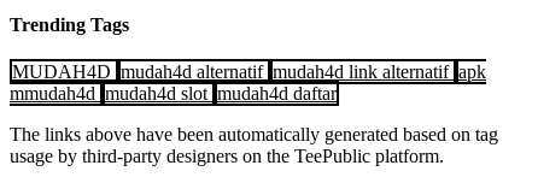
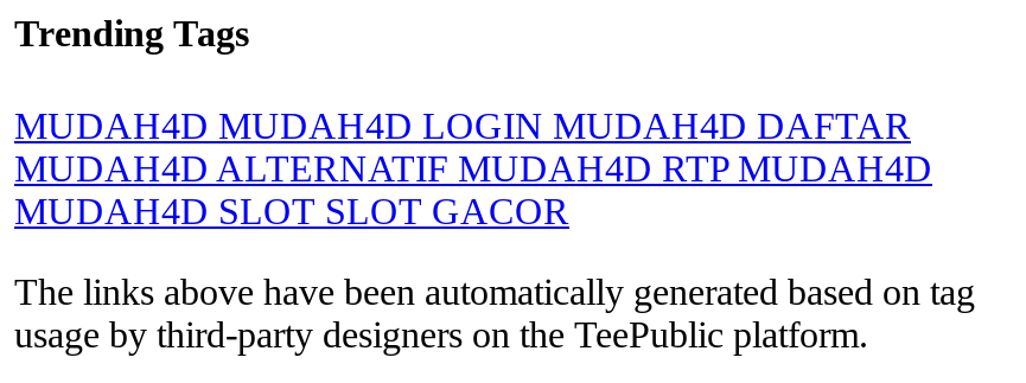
[10,61,486,103] MUDAH4D mudah4d alternatif mudah4d link alternatif apk | mmudah4d mudah4d slot mudah4d daftar -> [14,106,932,232] MUDAH4D MUDAH4D LOGIN MUDAH4D DAFTAR | MUDAH4D ALTERNATIF MUDAH4D RTP MUDAH4D | MUDAH4D SLOT SLOT GACOR

